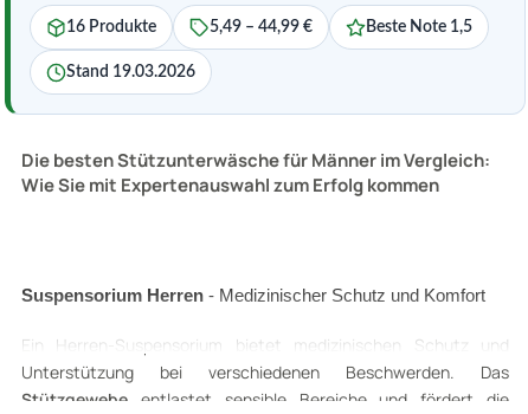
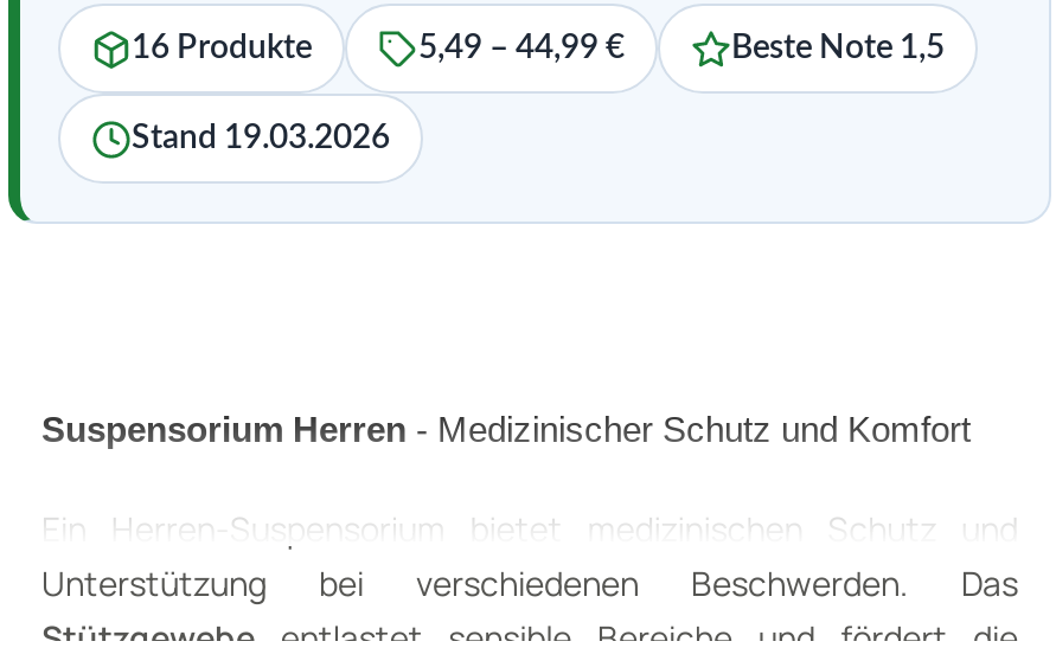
[21,148,490,198] Die besten Stützunterwäsche für Männer im Vergleich: | Wie Sie mit Expertenauswahl zum Erfolg kommen -> none

